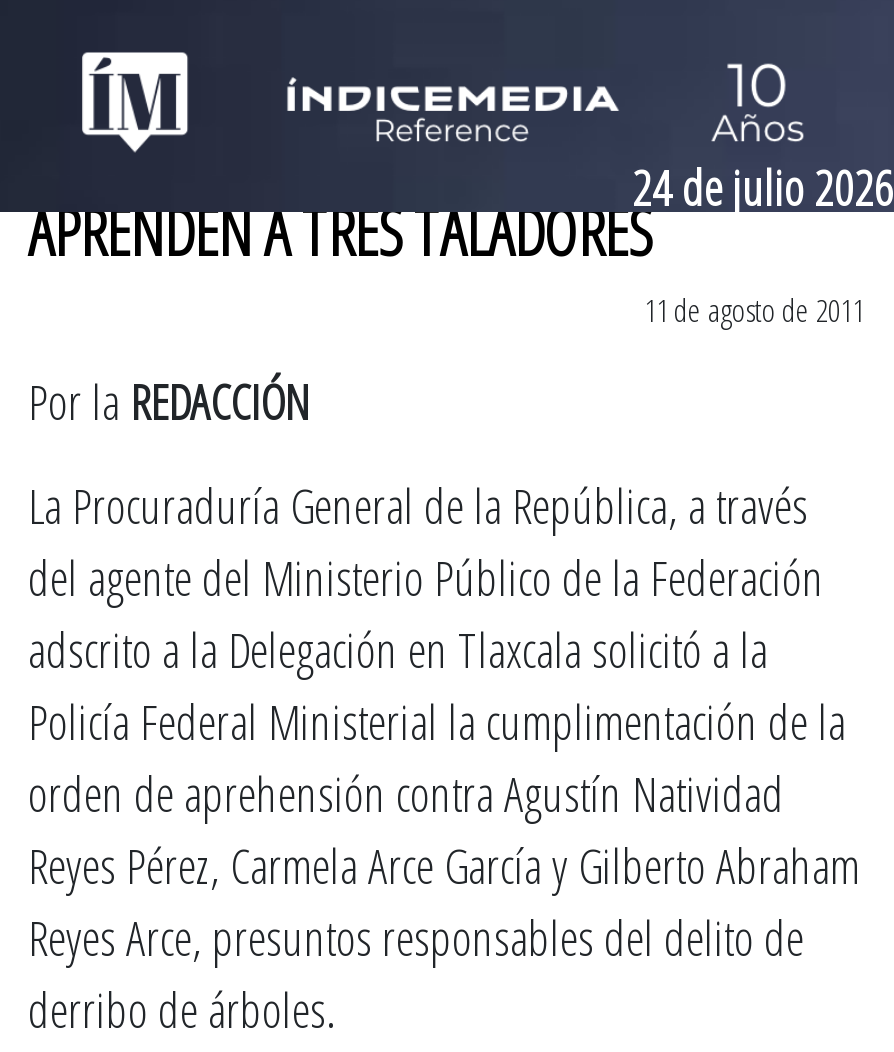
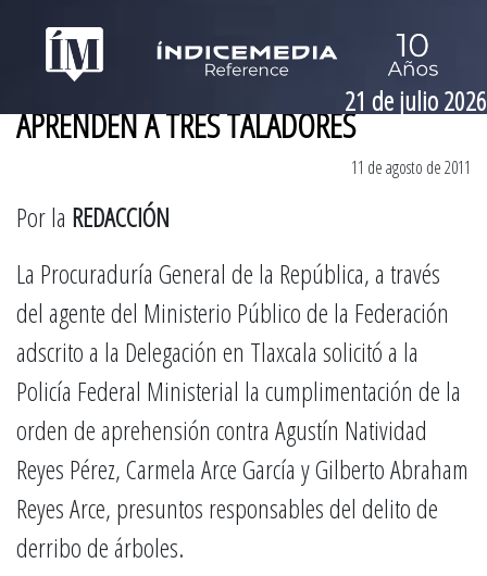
[632,153,894,219] 24 de julio 2026 -> [345,82,487,118] 21 de julio 2026

